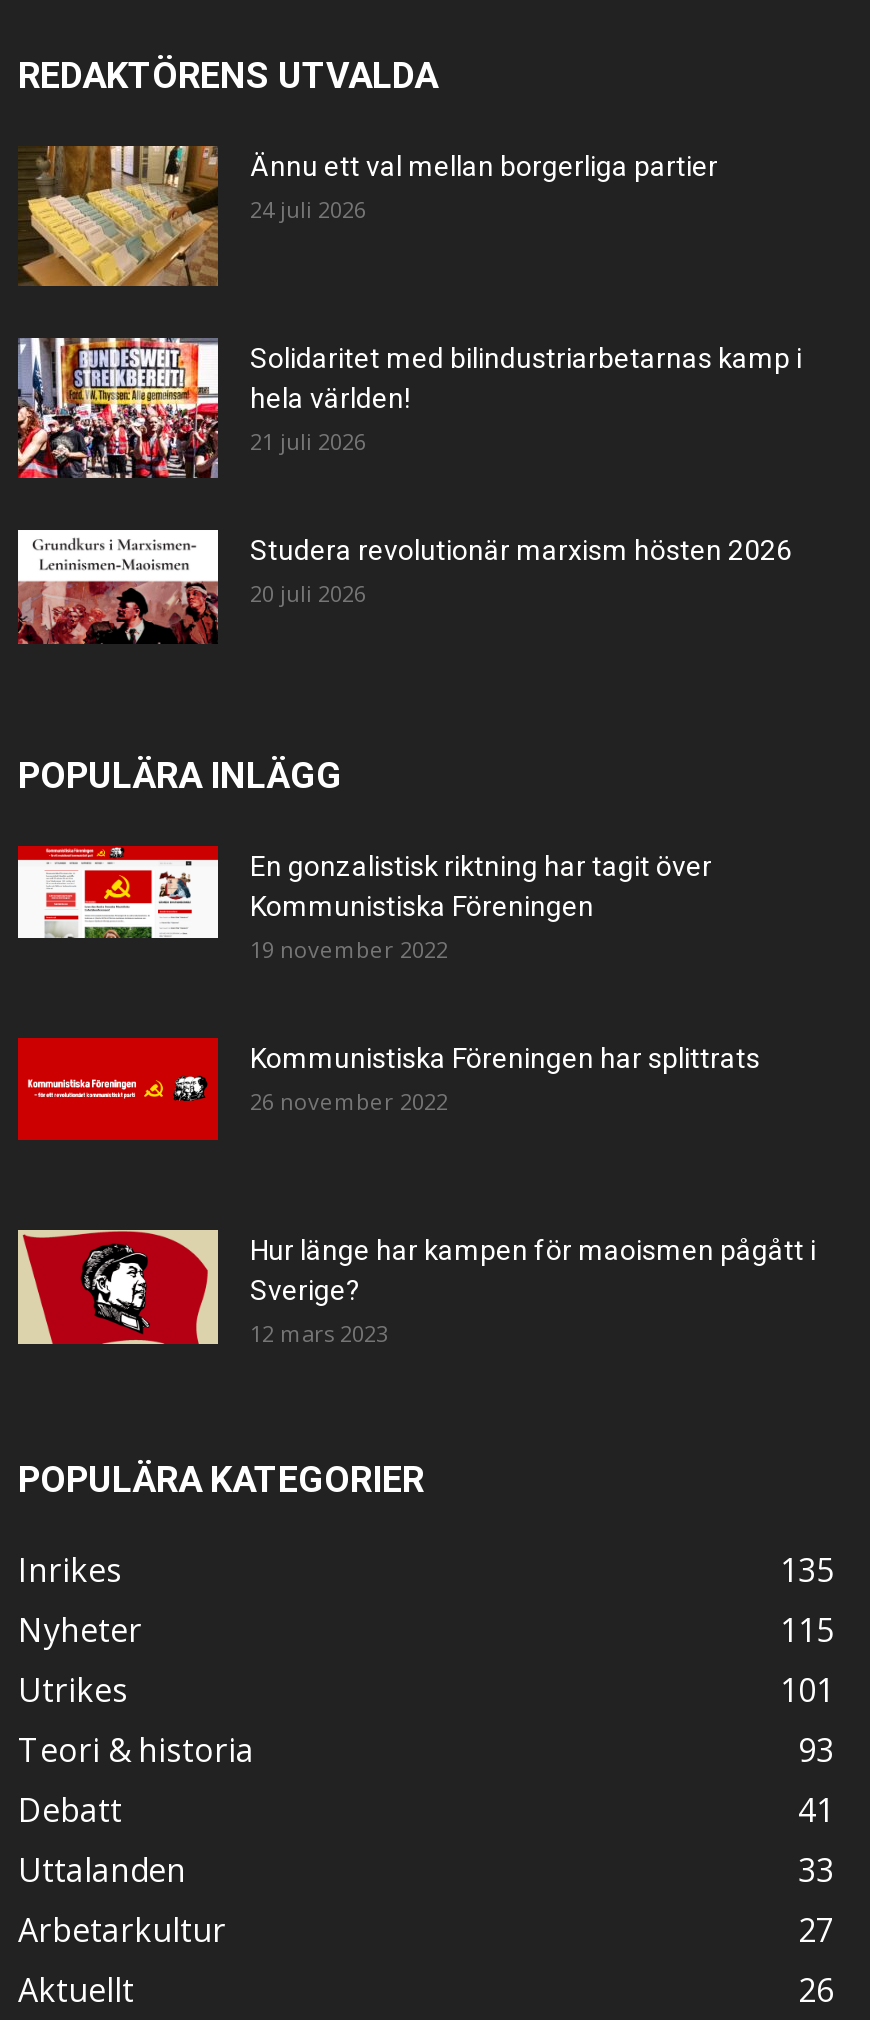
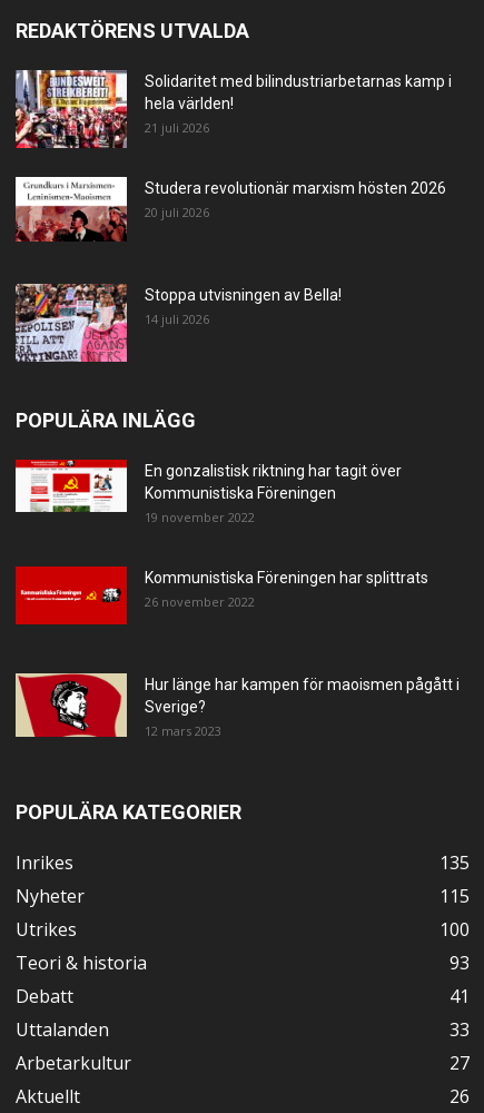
[18,146,718,286] [image] | Ännu ett val mellan borgerliga partier | 24 juli 2026 -> none
moved [14,334,802,608] -> [13,68,452,220]: [image] | Solidaritet med bilindustriarbetarnas kamp i | hela världen! | 21 juli 2026 | Studera revolutionär marxism hösten 2026 | 20 juli 2026
none -> [14,283,342,363] [image] | Stoppa utvisningen av Bella! | 14 juli 2026
[780,1668,834,1712] 101 -> [439,917,470,941] 100

